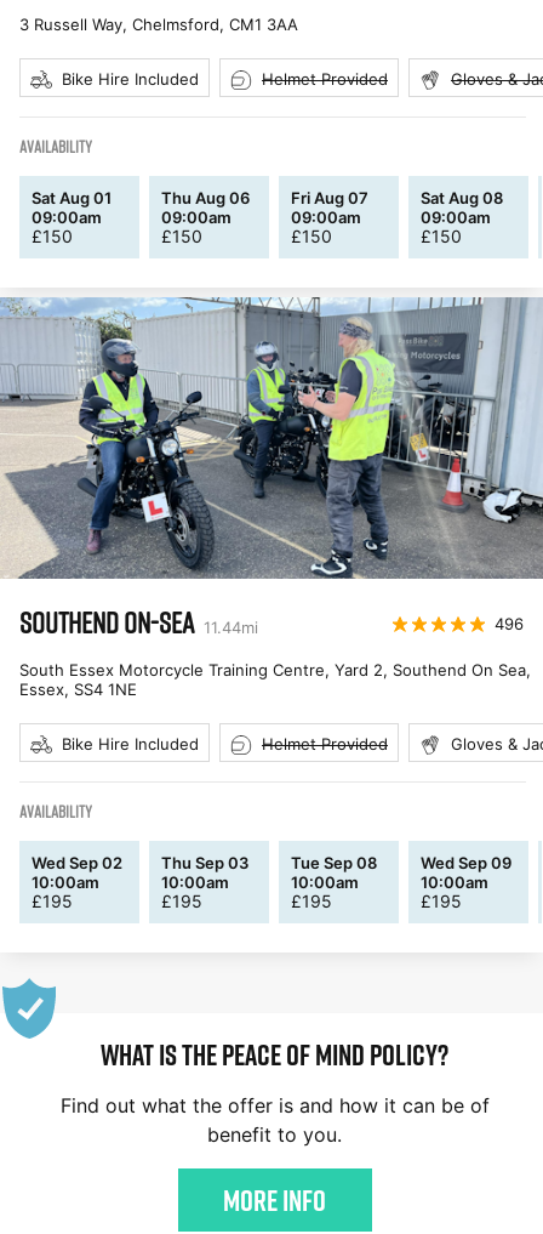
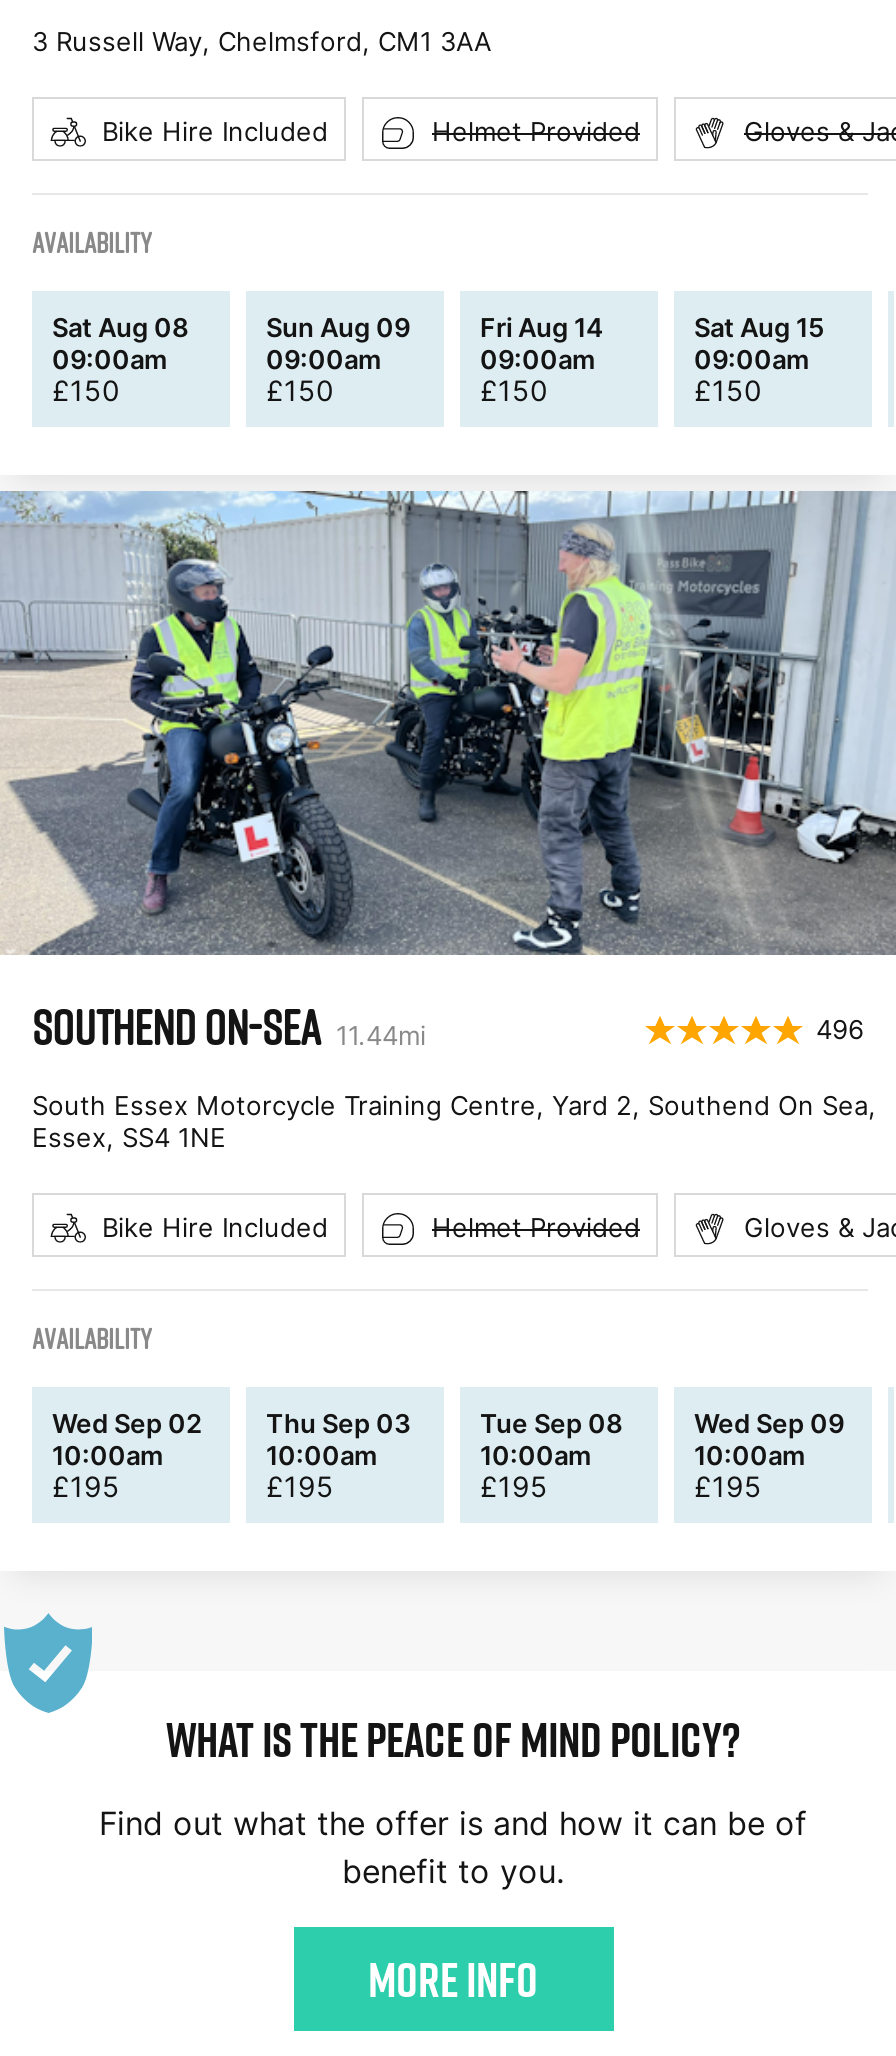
[32,188,112,207] Sat Aug 01 -> [52,311,188,343] Sat Aug 08
[161,188,250,207] Thu Aug 06 -> [266,311,410,343] Sun Aug 09
[291,188,368,207] Fri Aug 07 -> [480,311,604,343] Fri Aug 14
[421,188,503,207] Sat Aug 08 -> [694,311,824,343] Sat Aug 15

